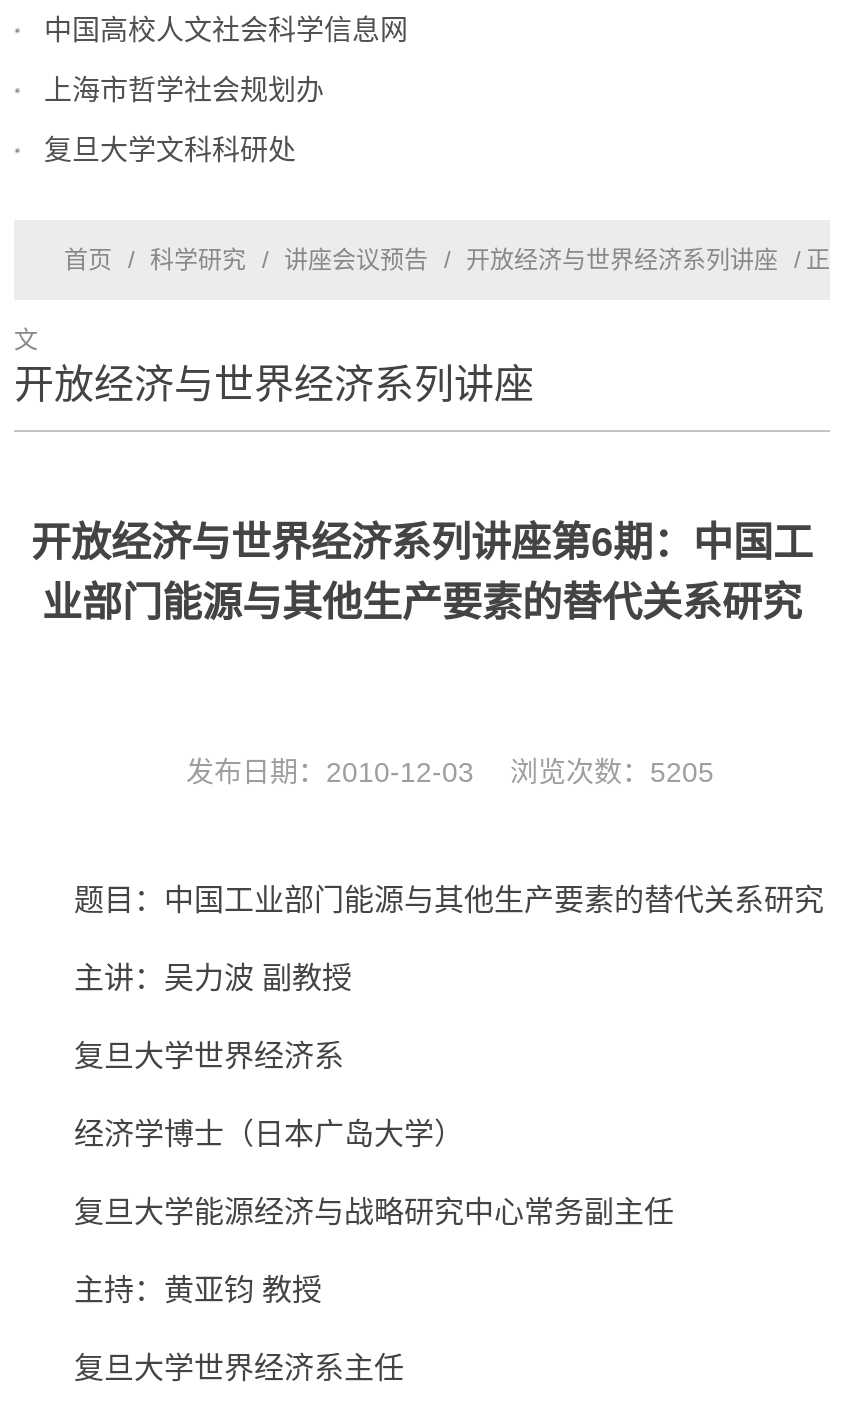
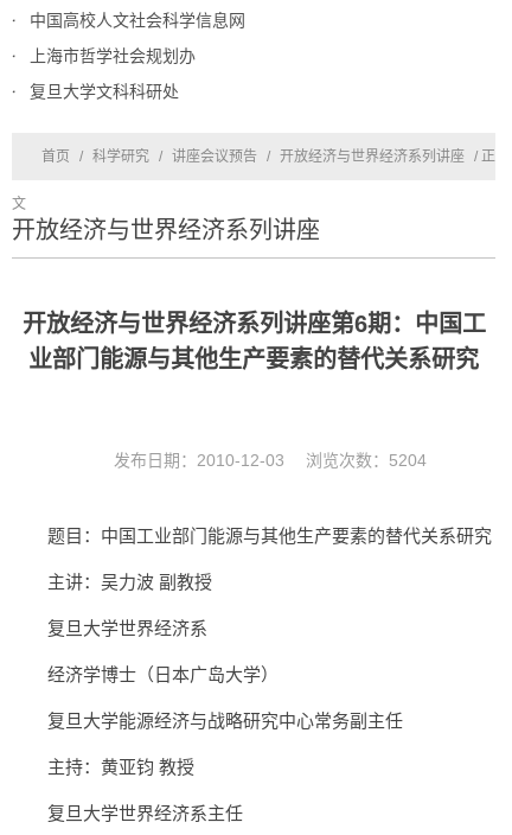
[130,756,714,788] 发布日期：2010-12-03 浏览次数：5205 -> [81,451,427,470] 发布日期：2010-12-03 浏览次数：5204

